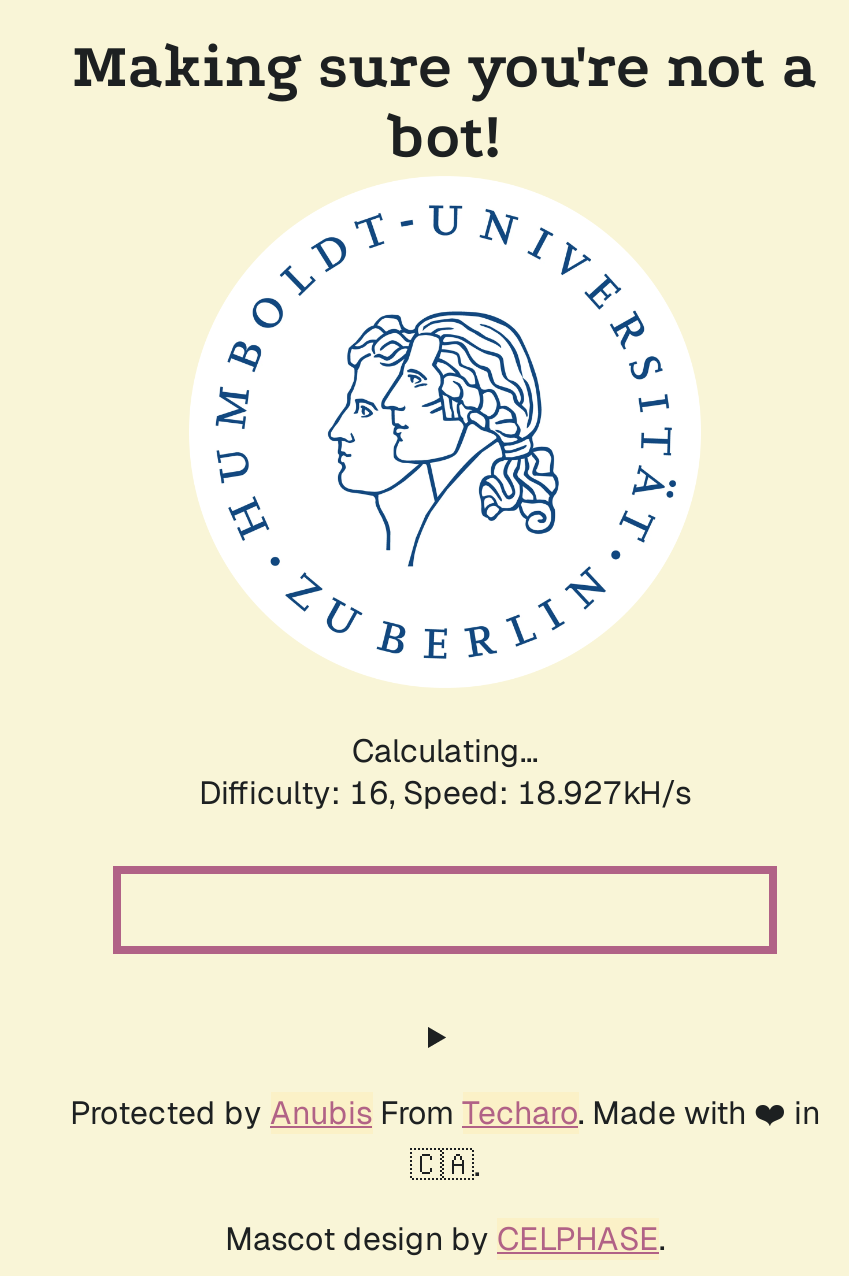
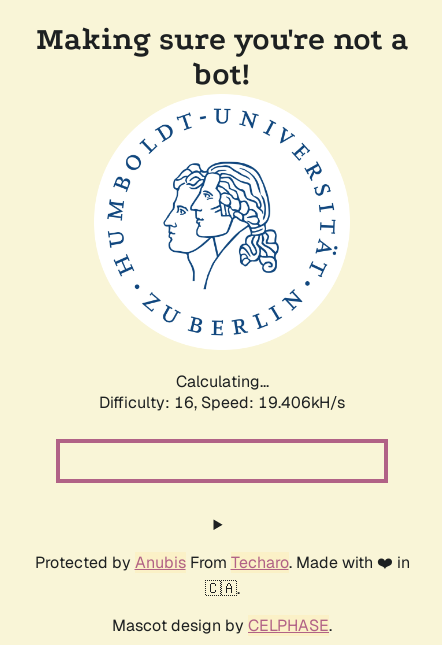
[199,772,691,814] Difficulty: 16, Speed: 18.927kH/s -> [99,392,345,413] Difficulty: 16, Speed: 19.406kH/s

